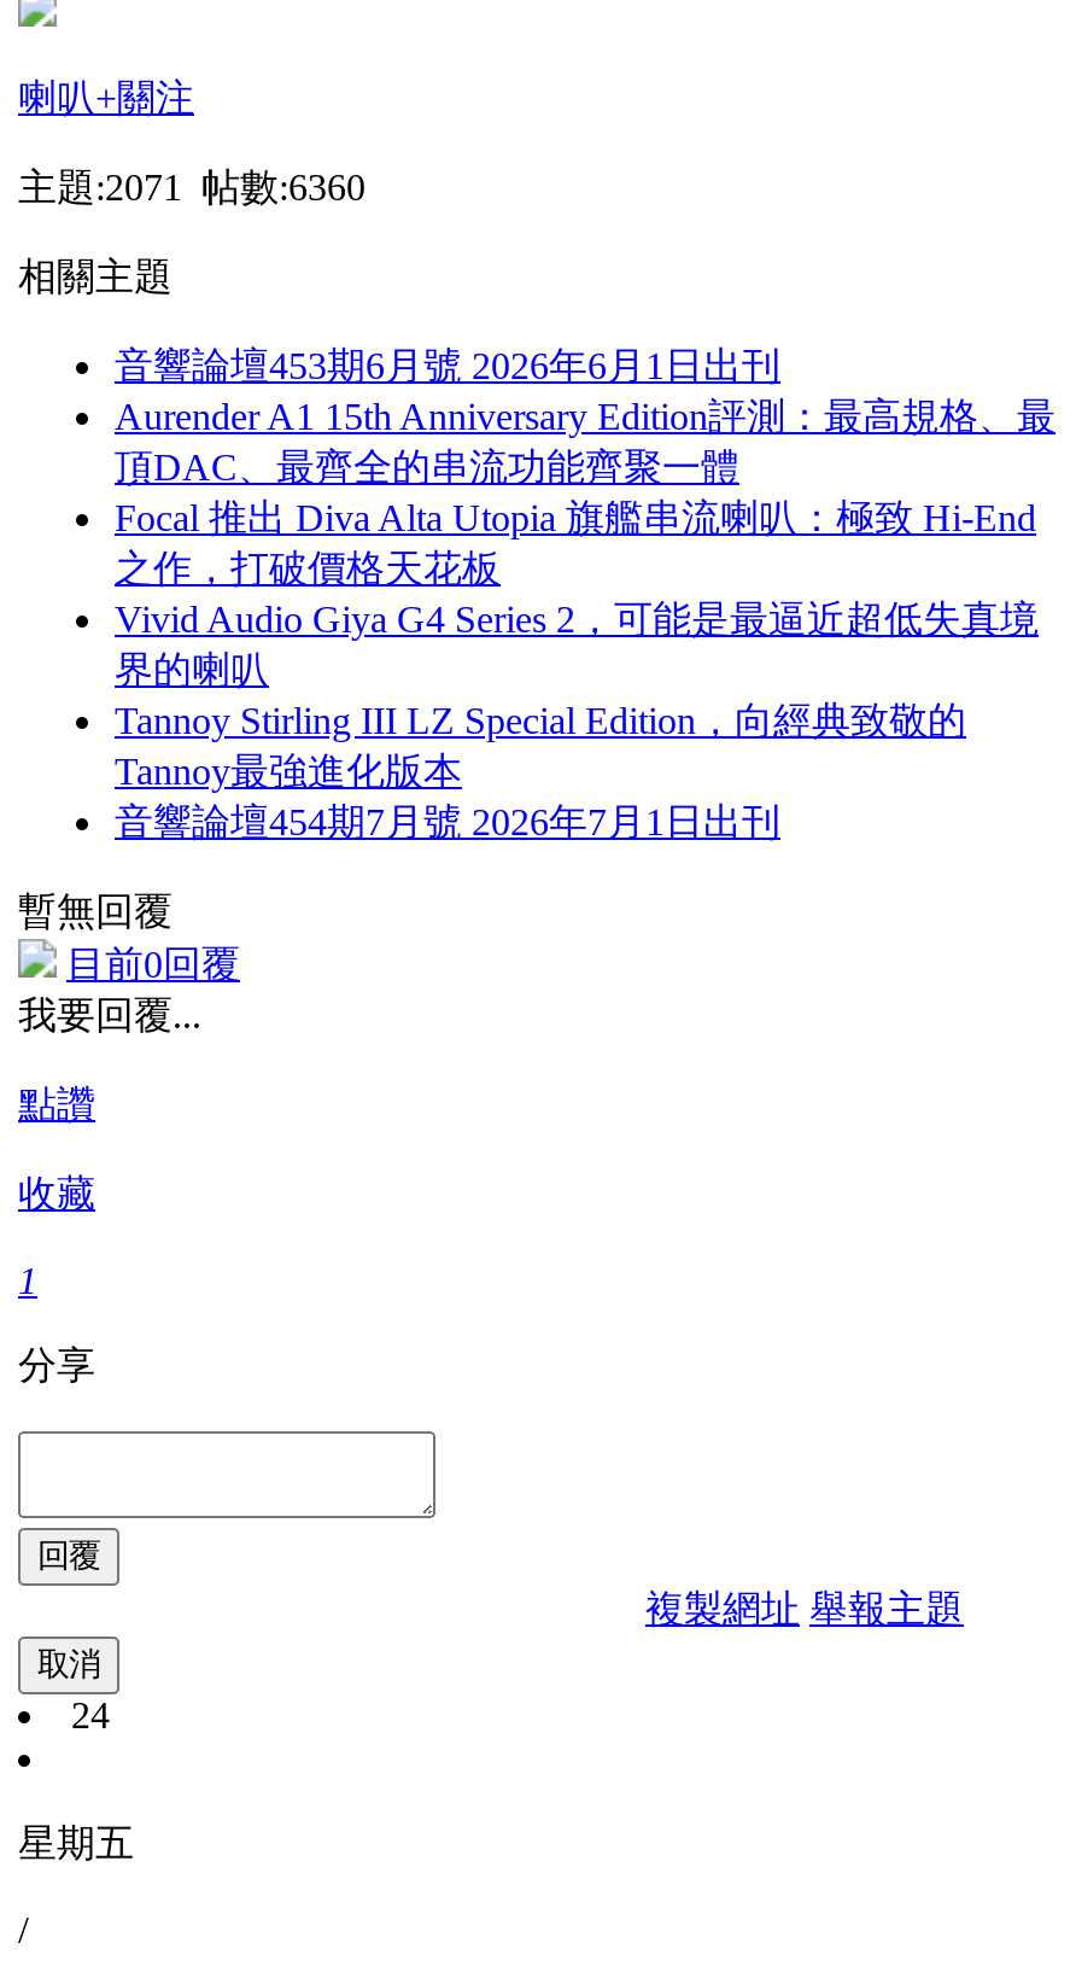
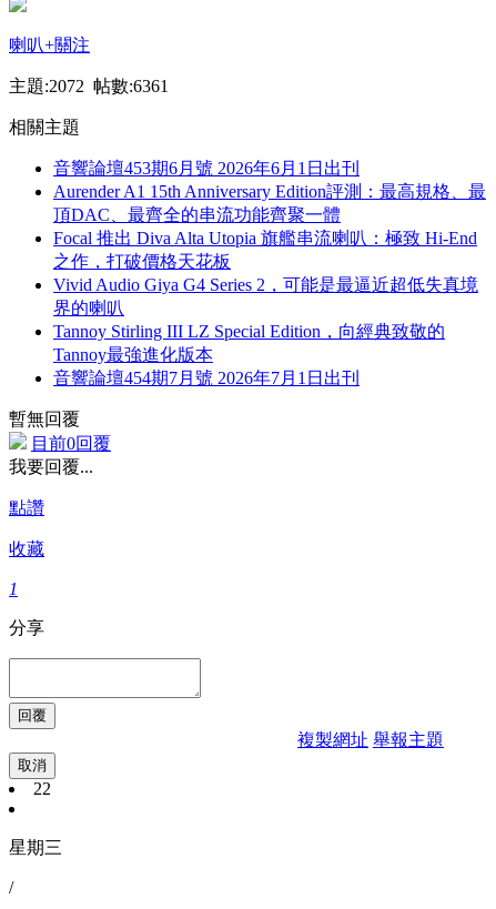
[18,166,366,207] 主題:2071 帖數:6360 -> [9,76,169,95] 主題:2072 帖數:6361
[71,1694,110,1735] 24 -> [33,779,51,798] 22
[18,1822,134,1863] 星期五 -> [9,838,62,857] 星期三

